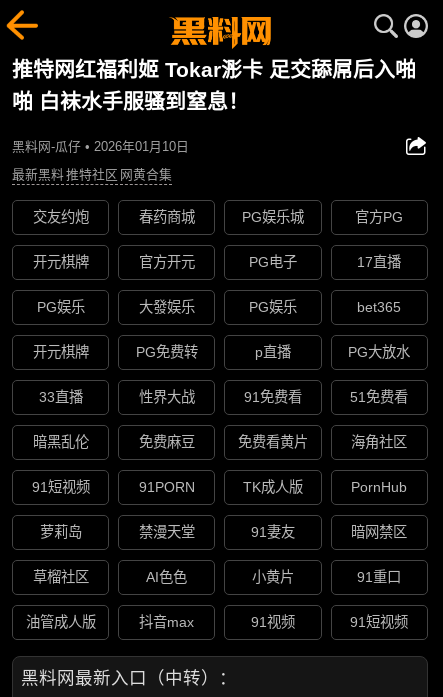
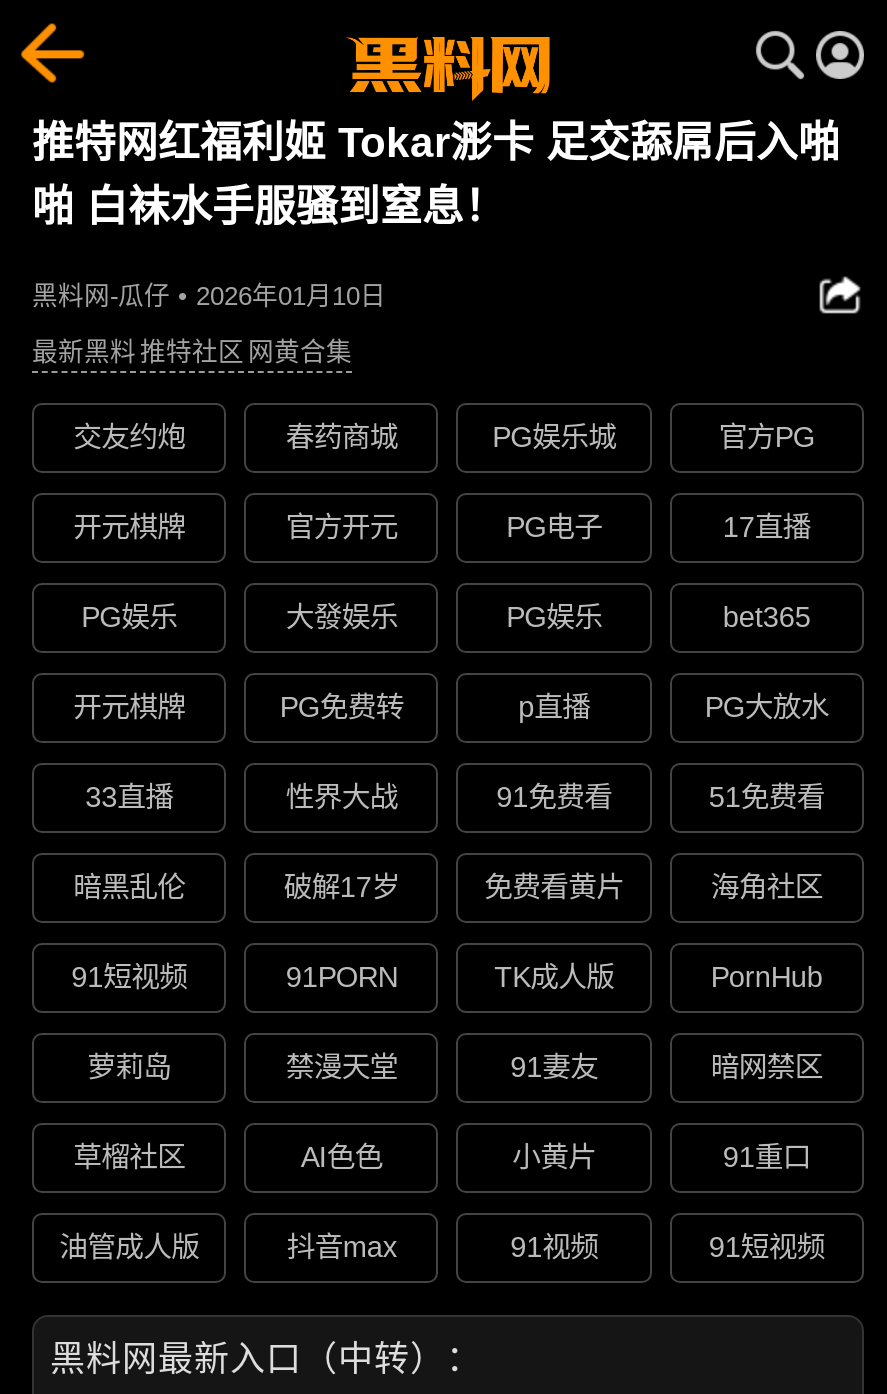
[139,434,195,450] 免费麻豆 -> [284,872,400,904] 破解17岁

